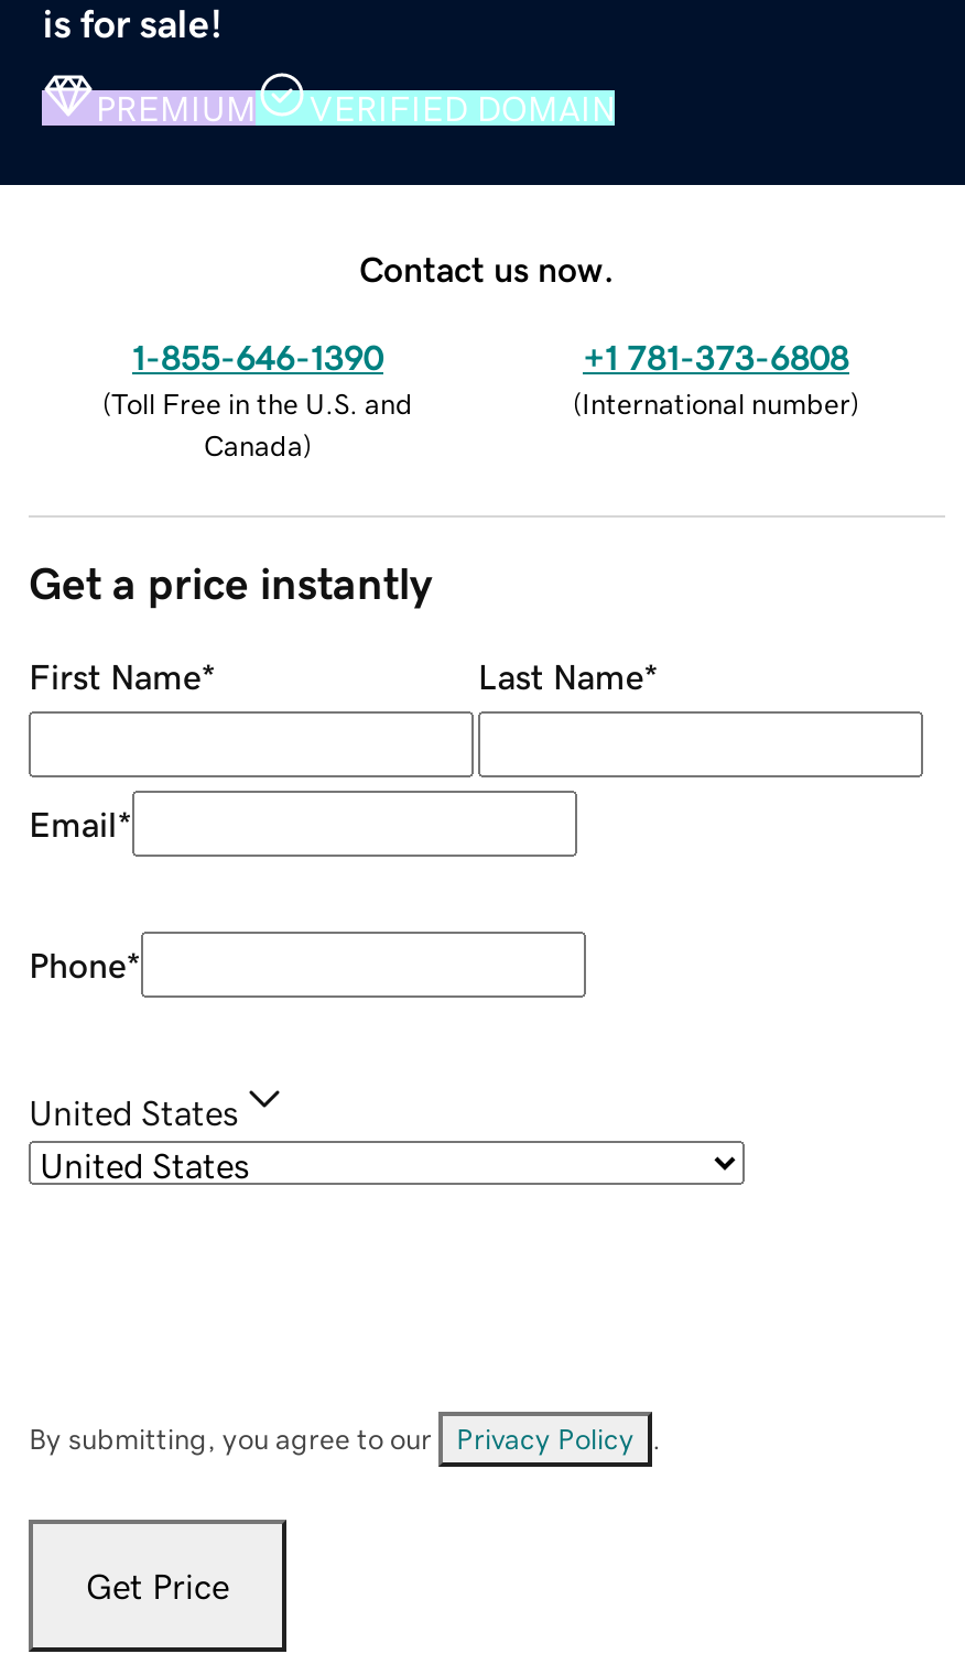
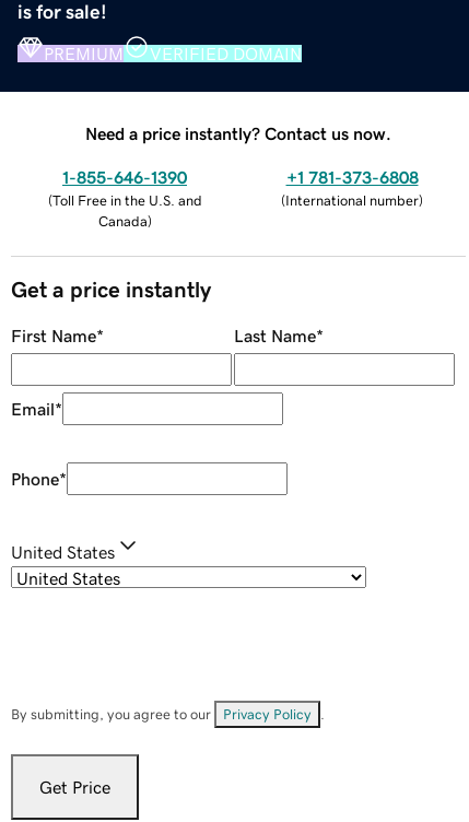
[359,250,615,285] Contact us now. -> [85,124,391,142] Need a price instantly? Contact us now.

